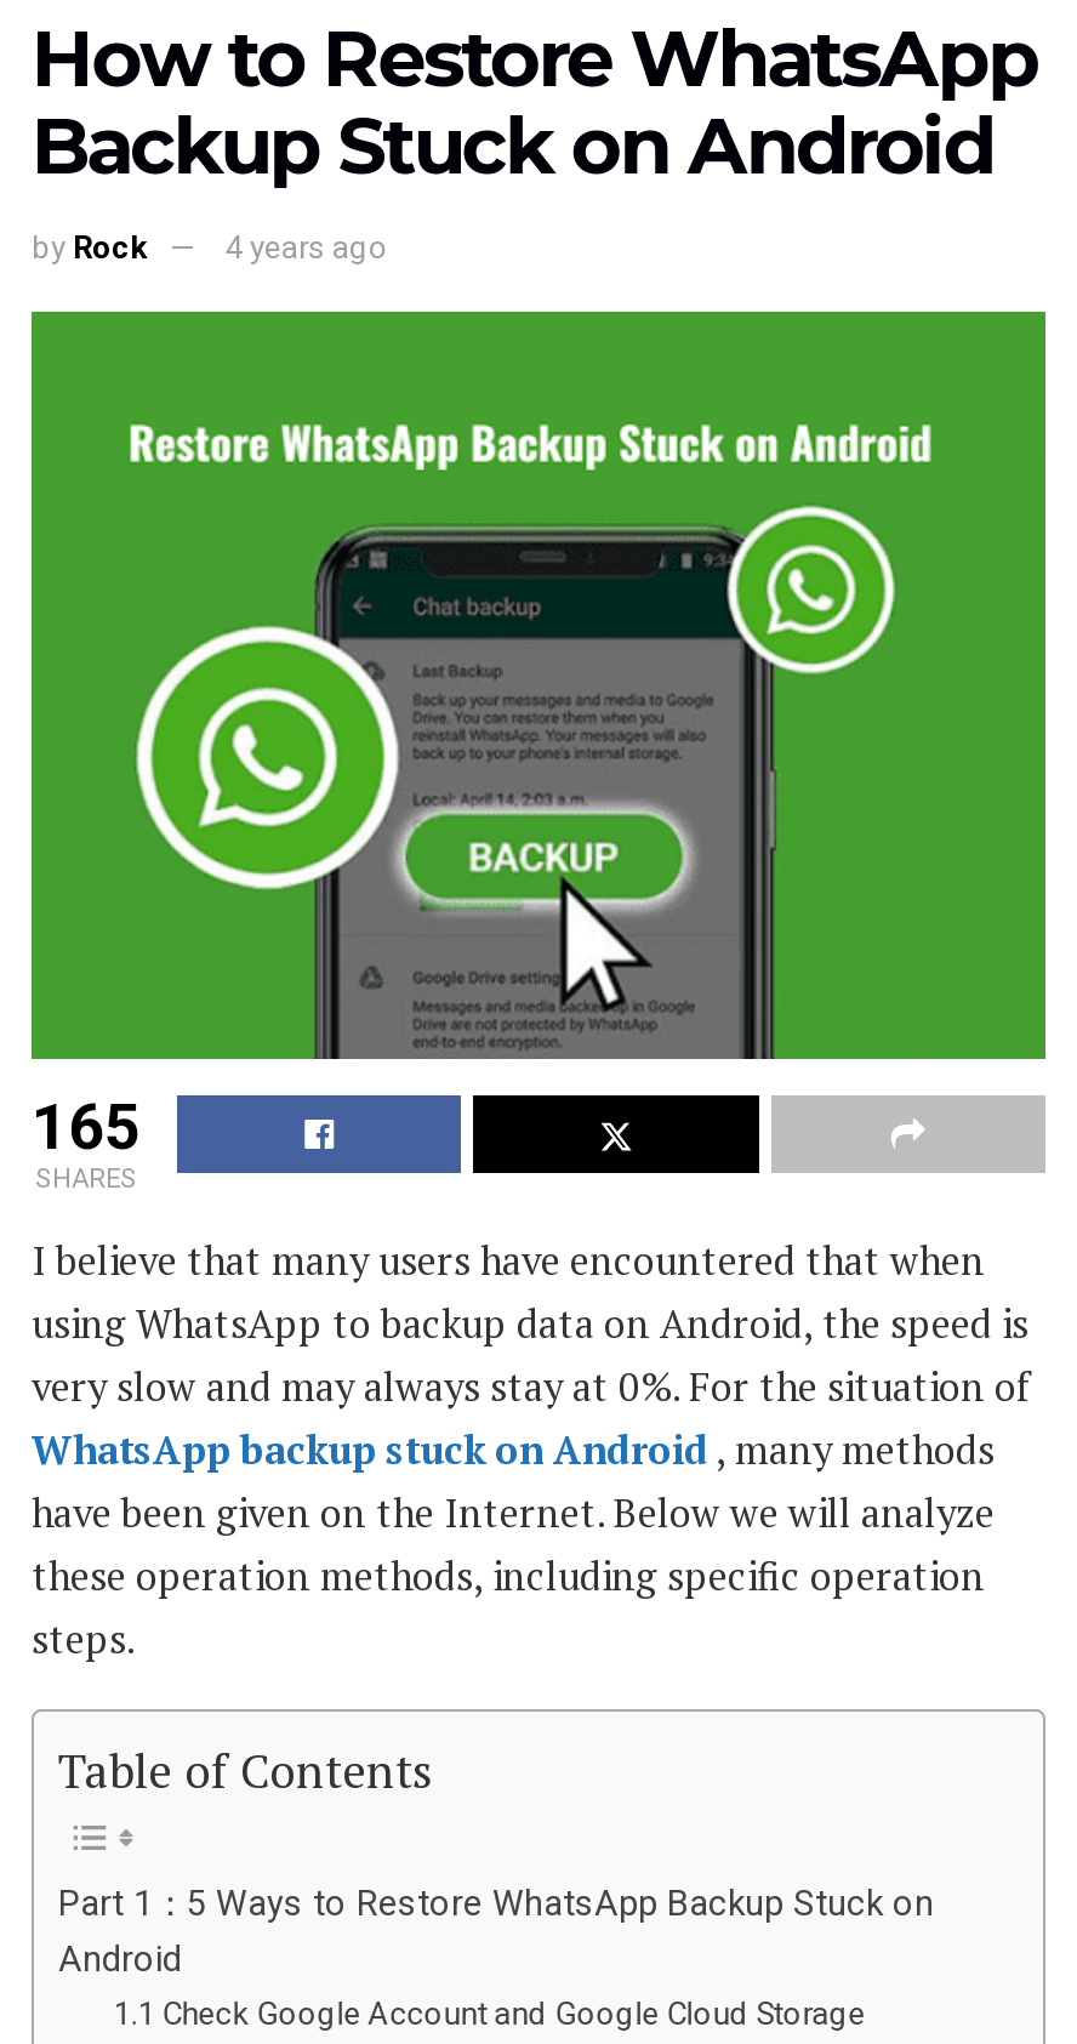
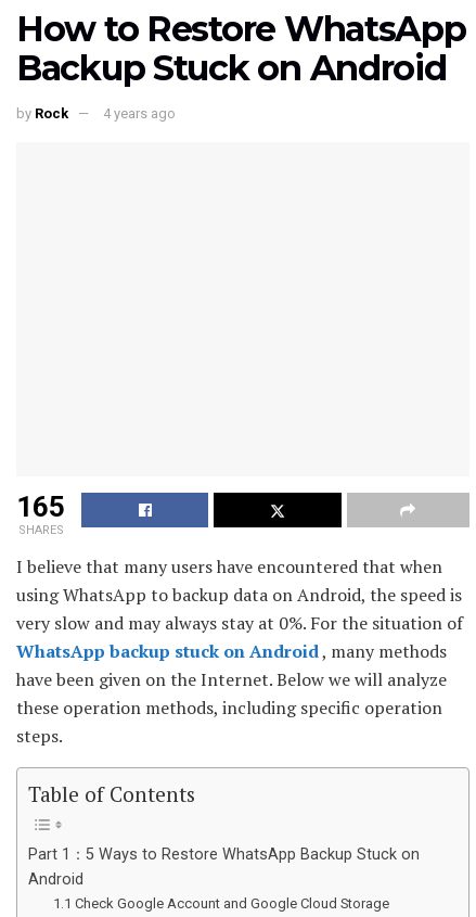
[29,309,1048,1061] [image] -> none

